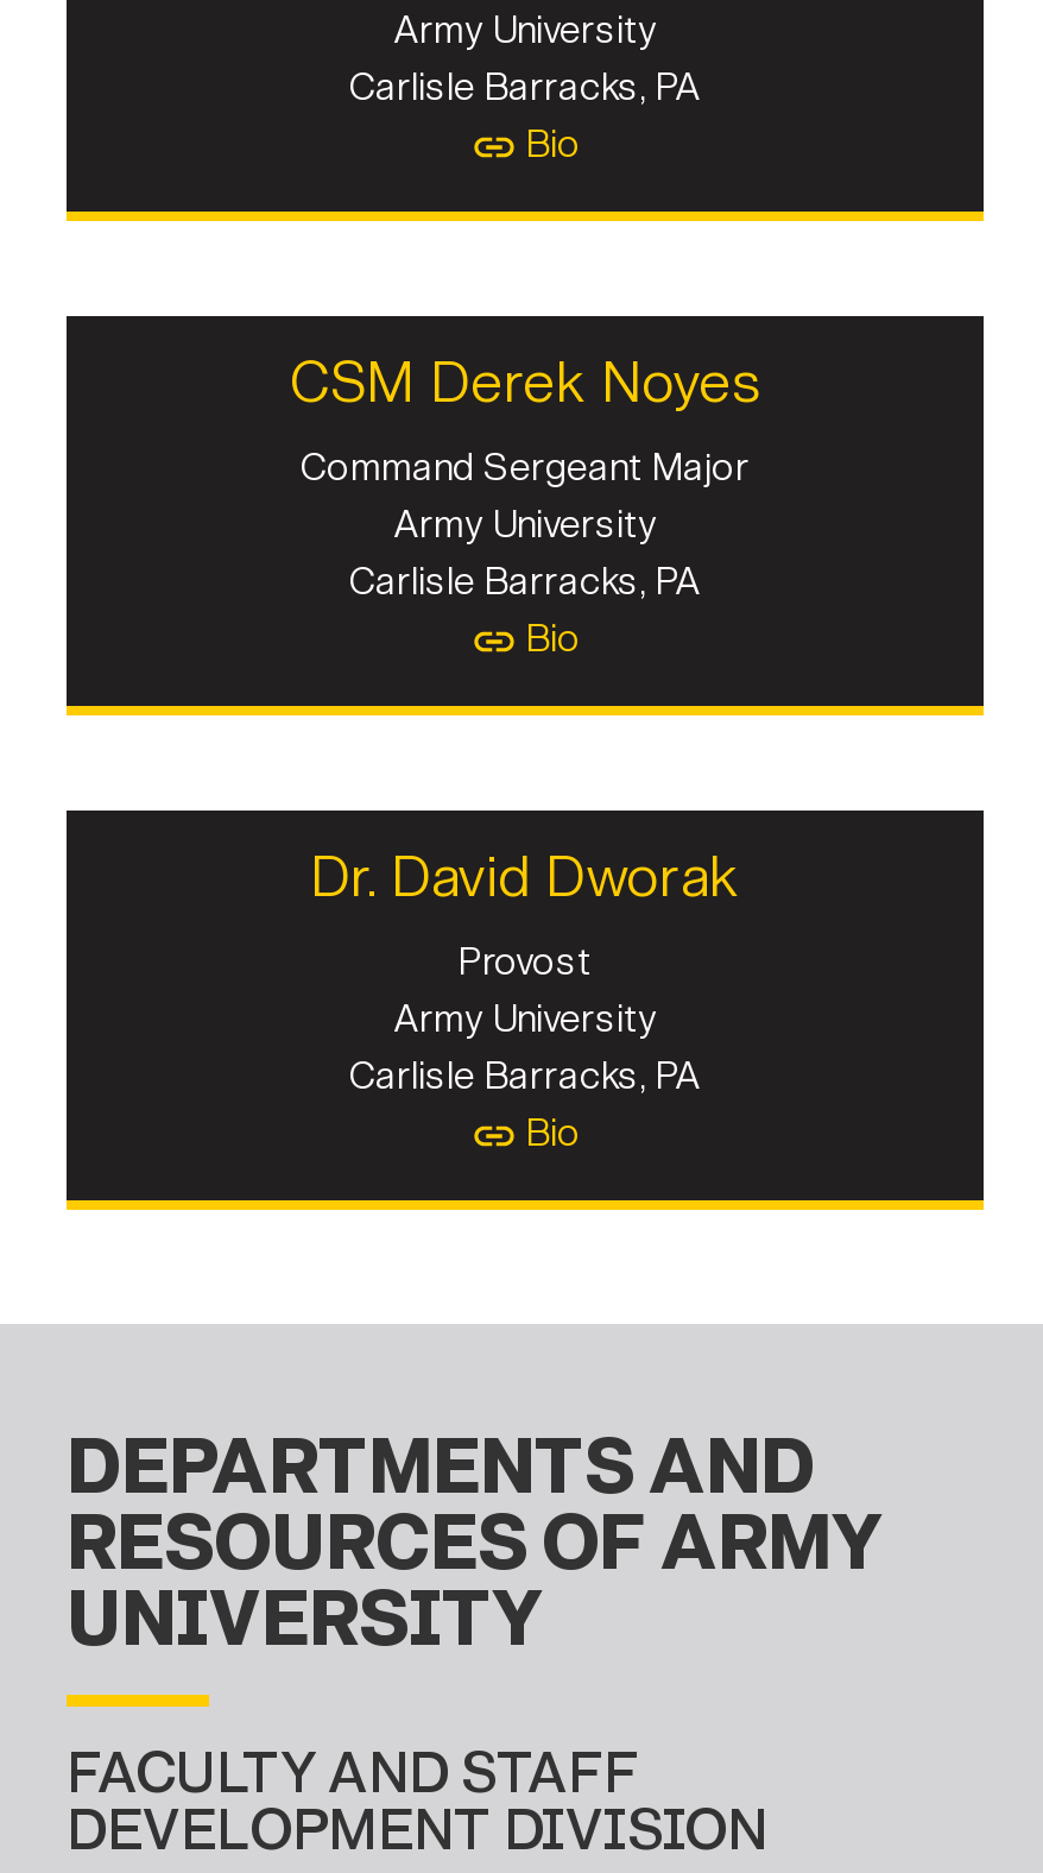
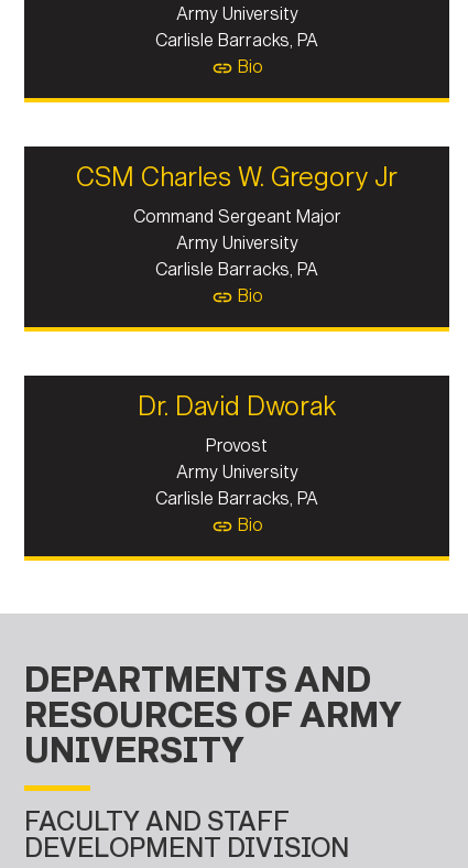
[290,349,760,415] CSM Derek Noyes -> [76,162,398,192] CSM Charles W. Gregory Jr

